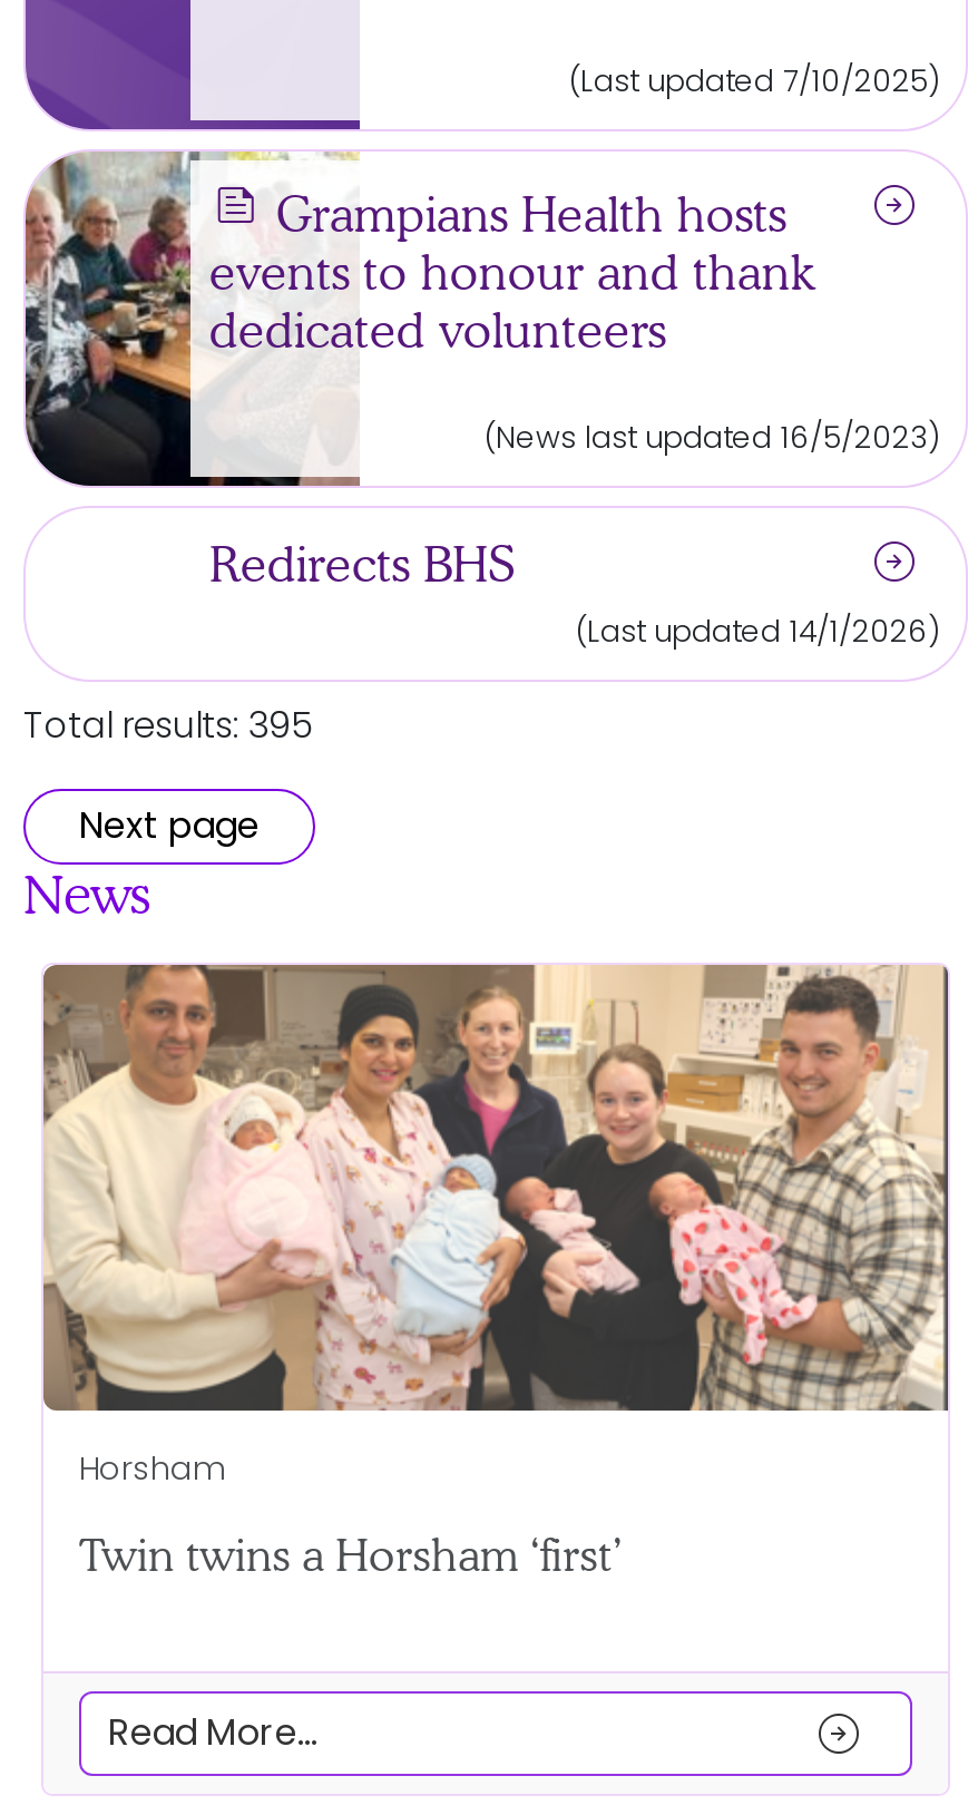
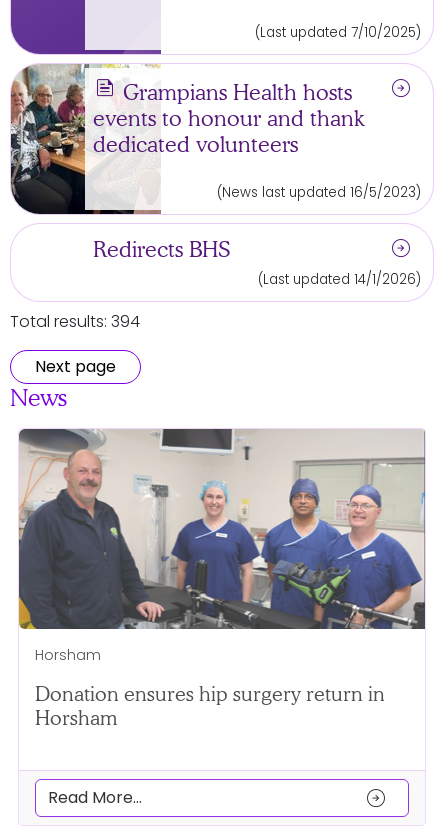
[23,700,313,751] Total results: 395 -> [10,310,140,333] Total results: 394
[41,965,948,1413] [image] -> [18,429,425,630] [image]
[79,1529,623,1582] Twin twins a Horsham ‘first’ -> [35,682,385,730] Donation ensures hip surgery return in | Horsham

